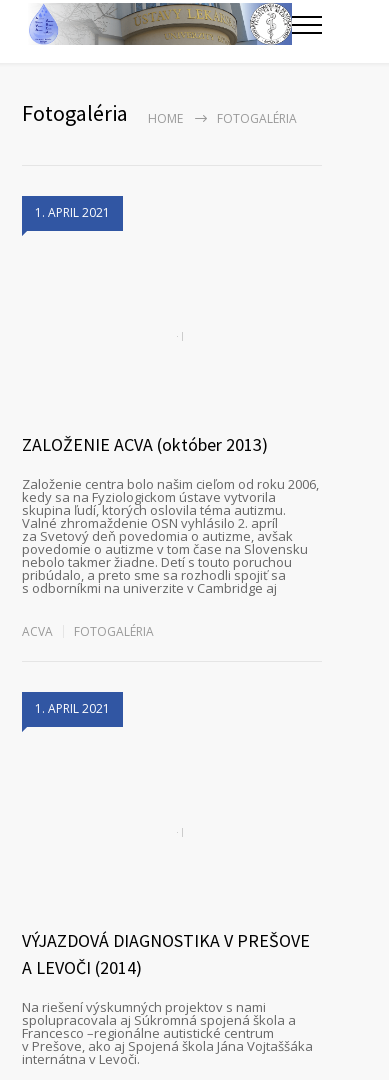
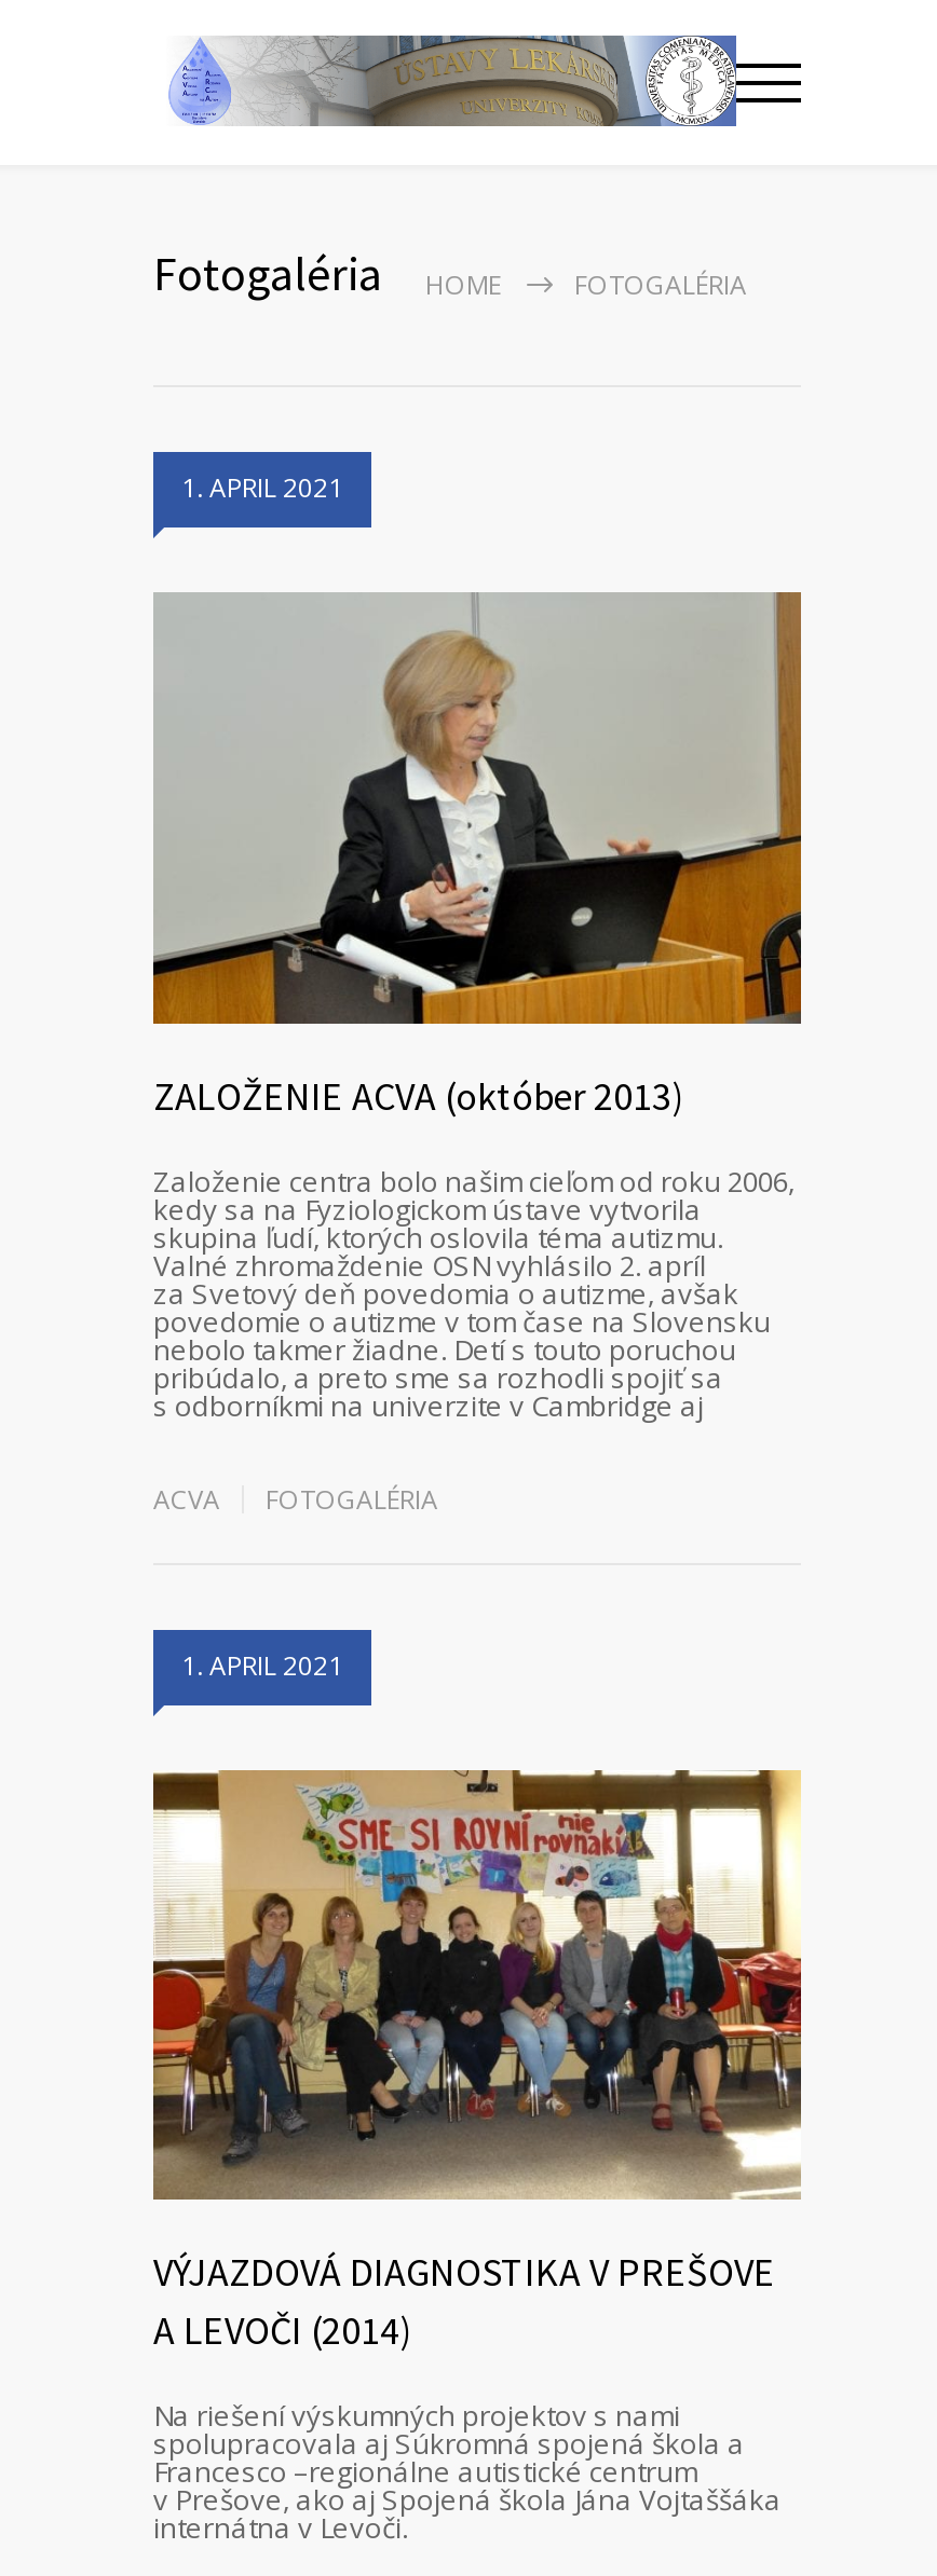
none -> [151,590,803,1026] [image]
none -> [151,1768,803,2202] [image]

